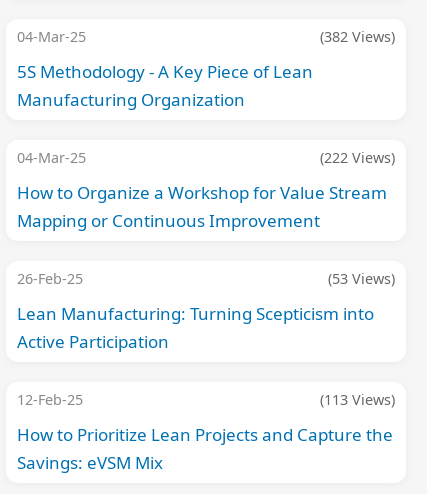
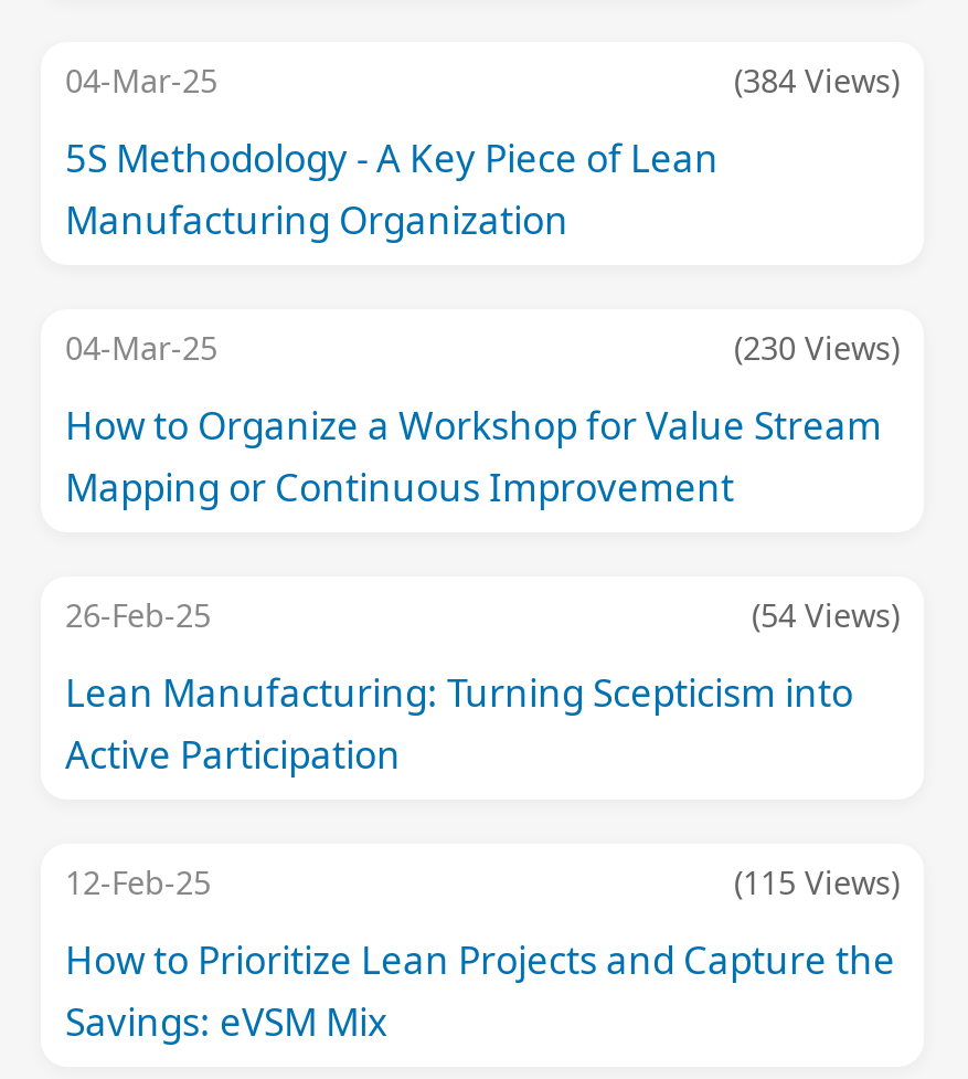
[320,27,395,46] (382 Views) -> [734,60,900,102] (384 Views)
[320,148,395,167] (222 Views) -> [734,327,900,369] (230 Views)
[328,269,395,288] (53 Views) -> [752,594,900,636] (54 Views)
[320,390,395,409] (113 Views) -> [734,861,900,903] (115 Views)

